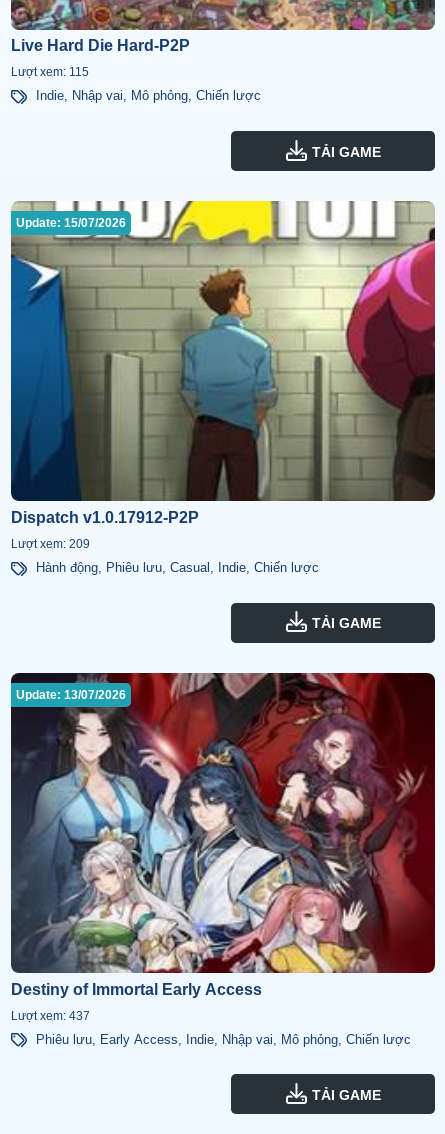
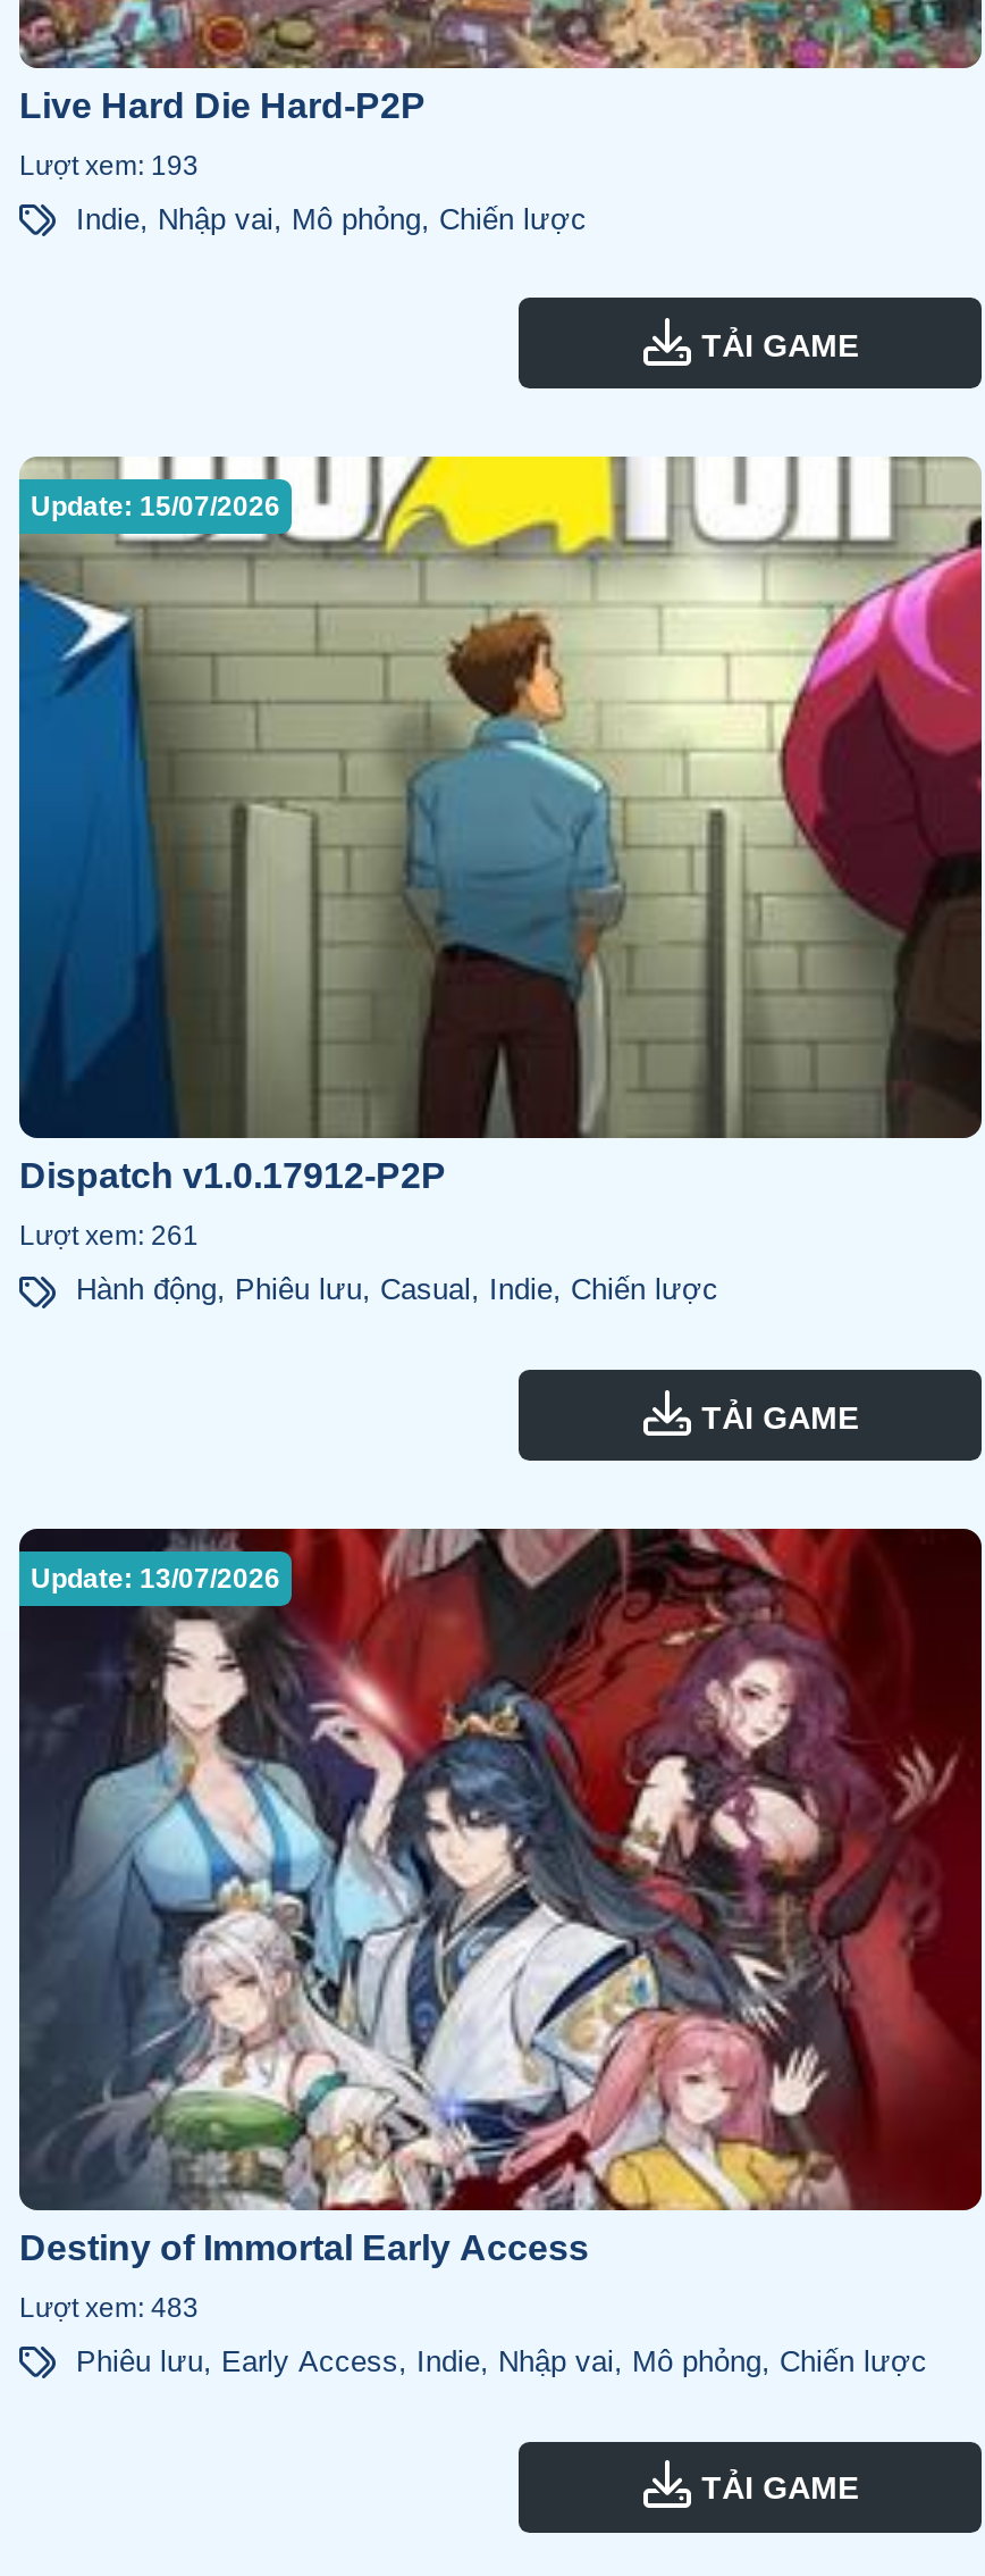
[11,65,89,79] Lượt xem: 115 -> [19,149,199,180] Lượt xem: 193
[11,537,90,551] Lượt xem: 209 -> [19,1220,199,1252] Lượt xem: 261
[11,1009,90,1023] Lượt xem: 437 -> [19,2291,199,2323] Lượt xem: 483

